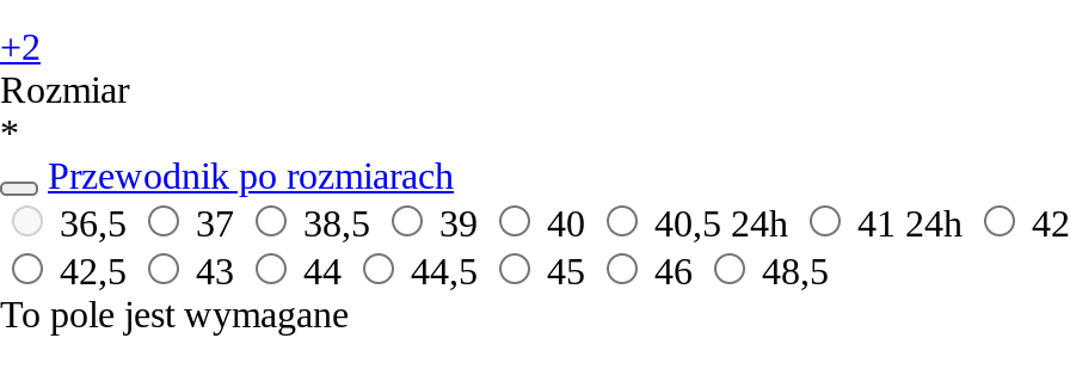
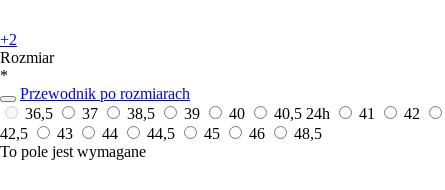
[60,202,1070,242] 36,5 37 38,5 39 40 40,5 24h 41 24h 42 -> [25,104,424,121] 36,5 37 38,5 39 40 40,5 24h 41 42

